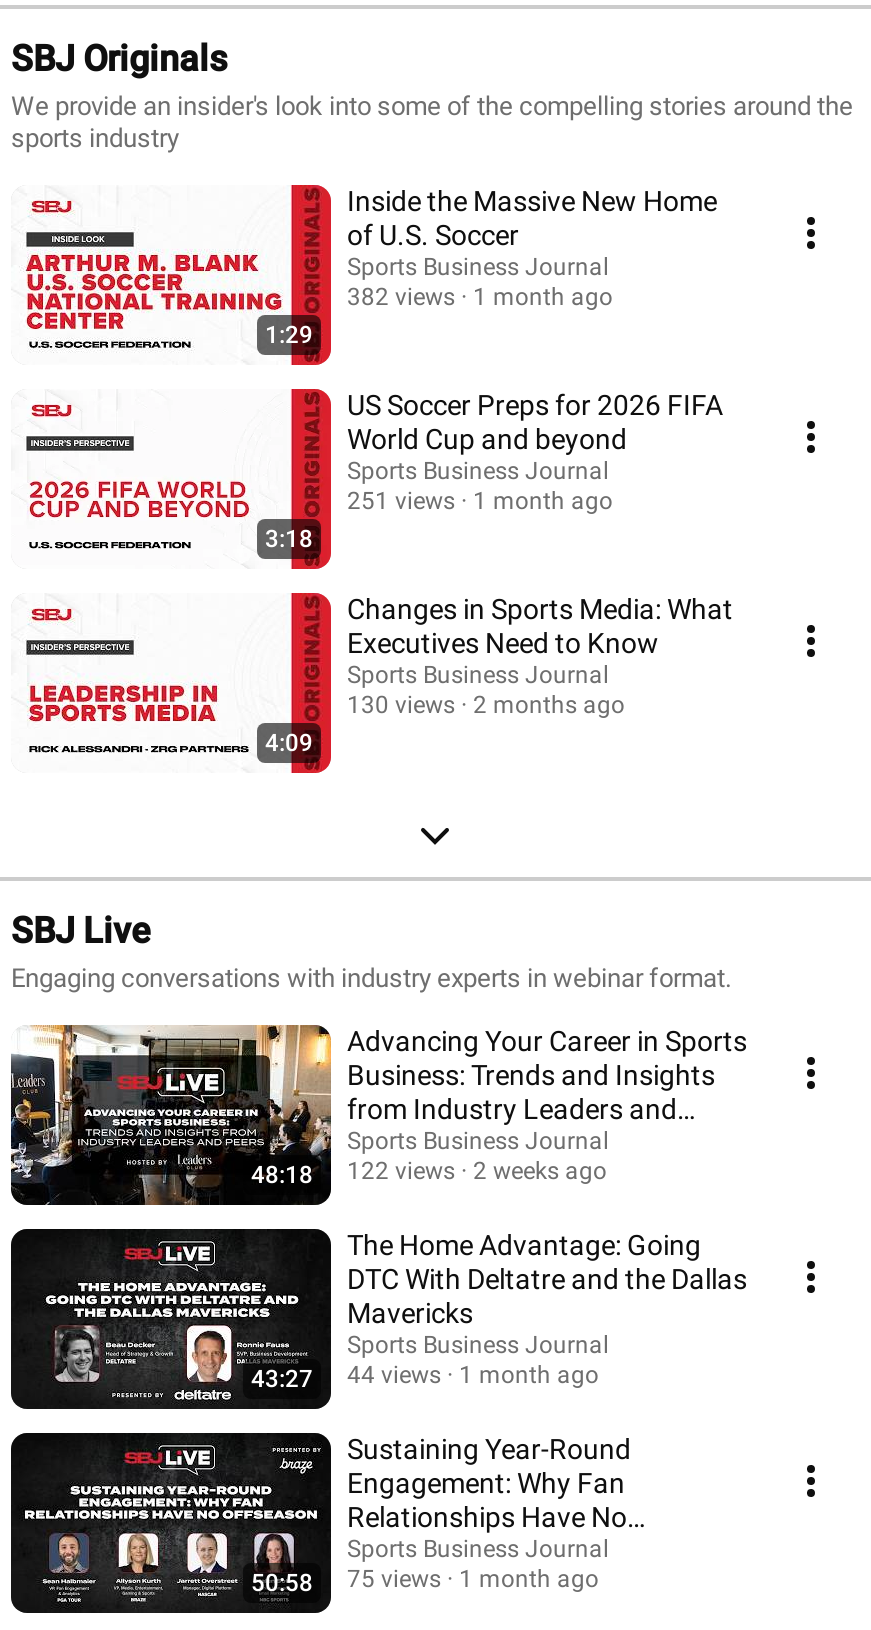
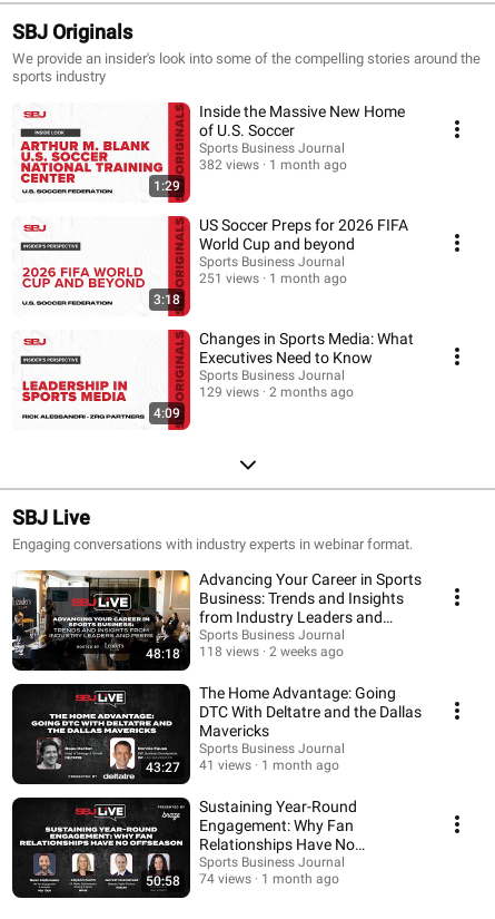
[347,691,625,719] 130 views 2 months ago -> [199,384,354,400] 129 views 2 months ago
[251,1157,607,1189] 48:18 122 views 2 weeks ago -> [146,644,344,662] 48:18 118 views 2 weeks ago
[251,1361,599,1393] 43:27 44 views 1 month ago -> [146,757,339,775] 43:27 41 views 1 month ago
[251,1565,599,1597] 50:58 75 views 1 month ago -> [146,871,339,889] 50:58 74 views 1 month ago

